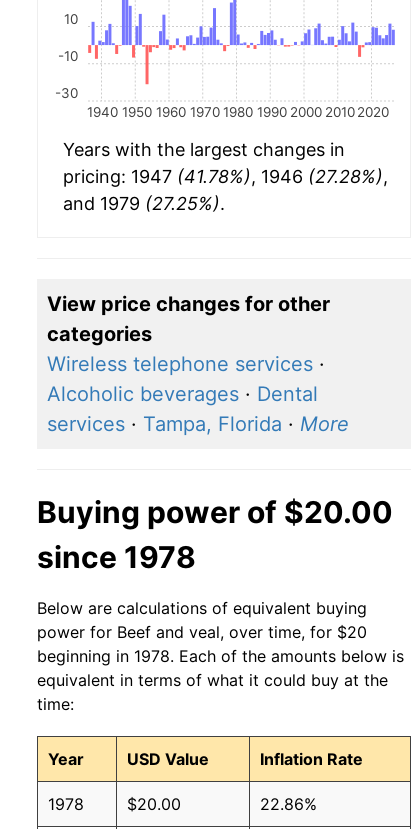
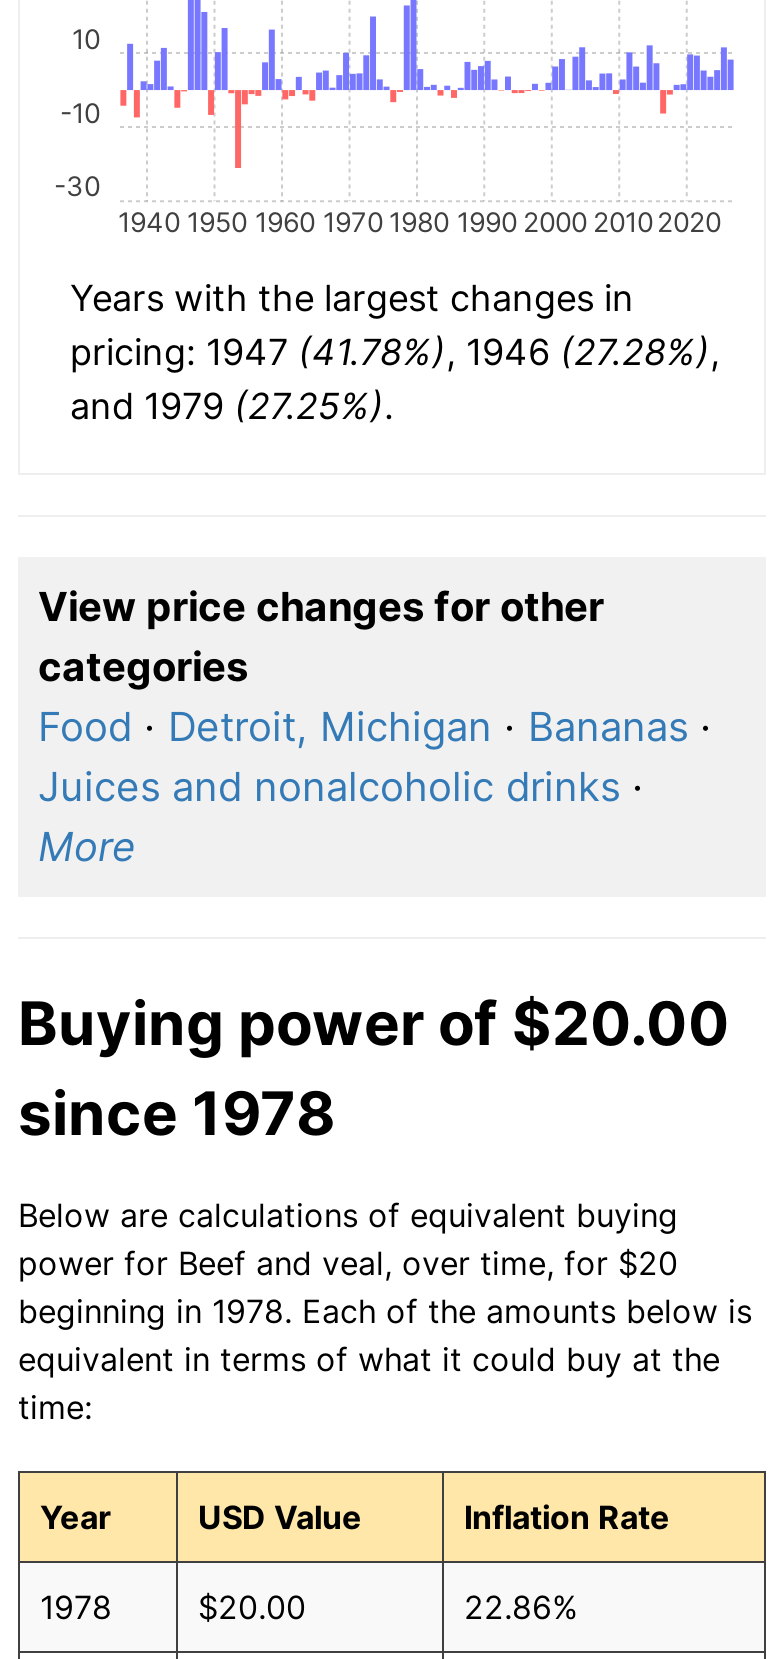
[47,352,349,436] Wireless telephone services · | Alcoholic beverages · Dental | services · Tampa, Florida · More -> [38,703,712,871] Food · Detroit, Michigan · Bananas · | Juices and nonalcoholic drinks · | More

